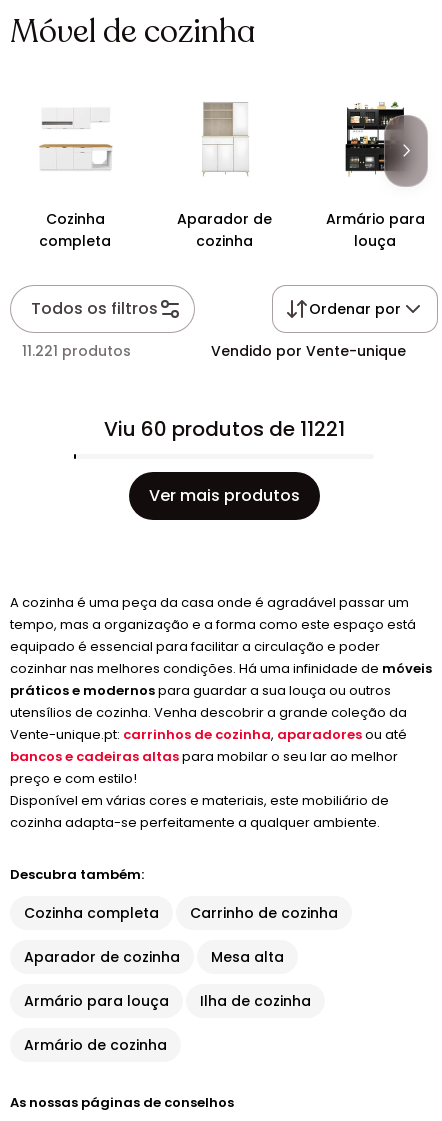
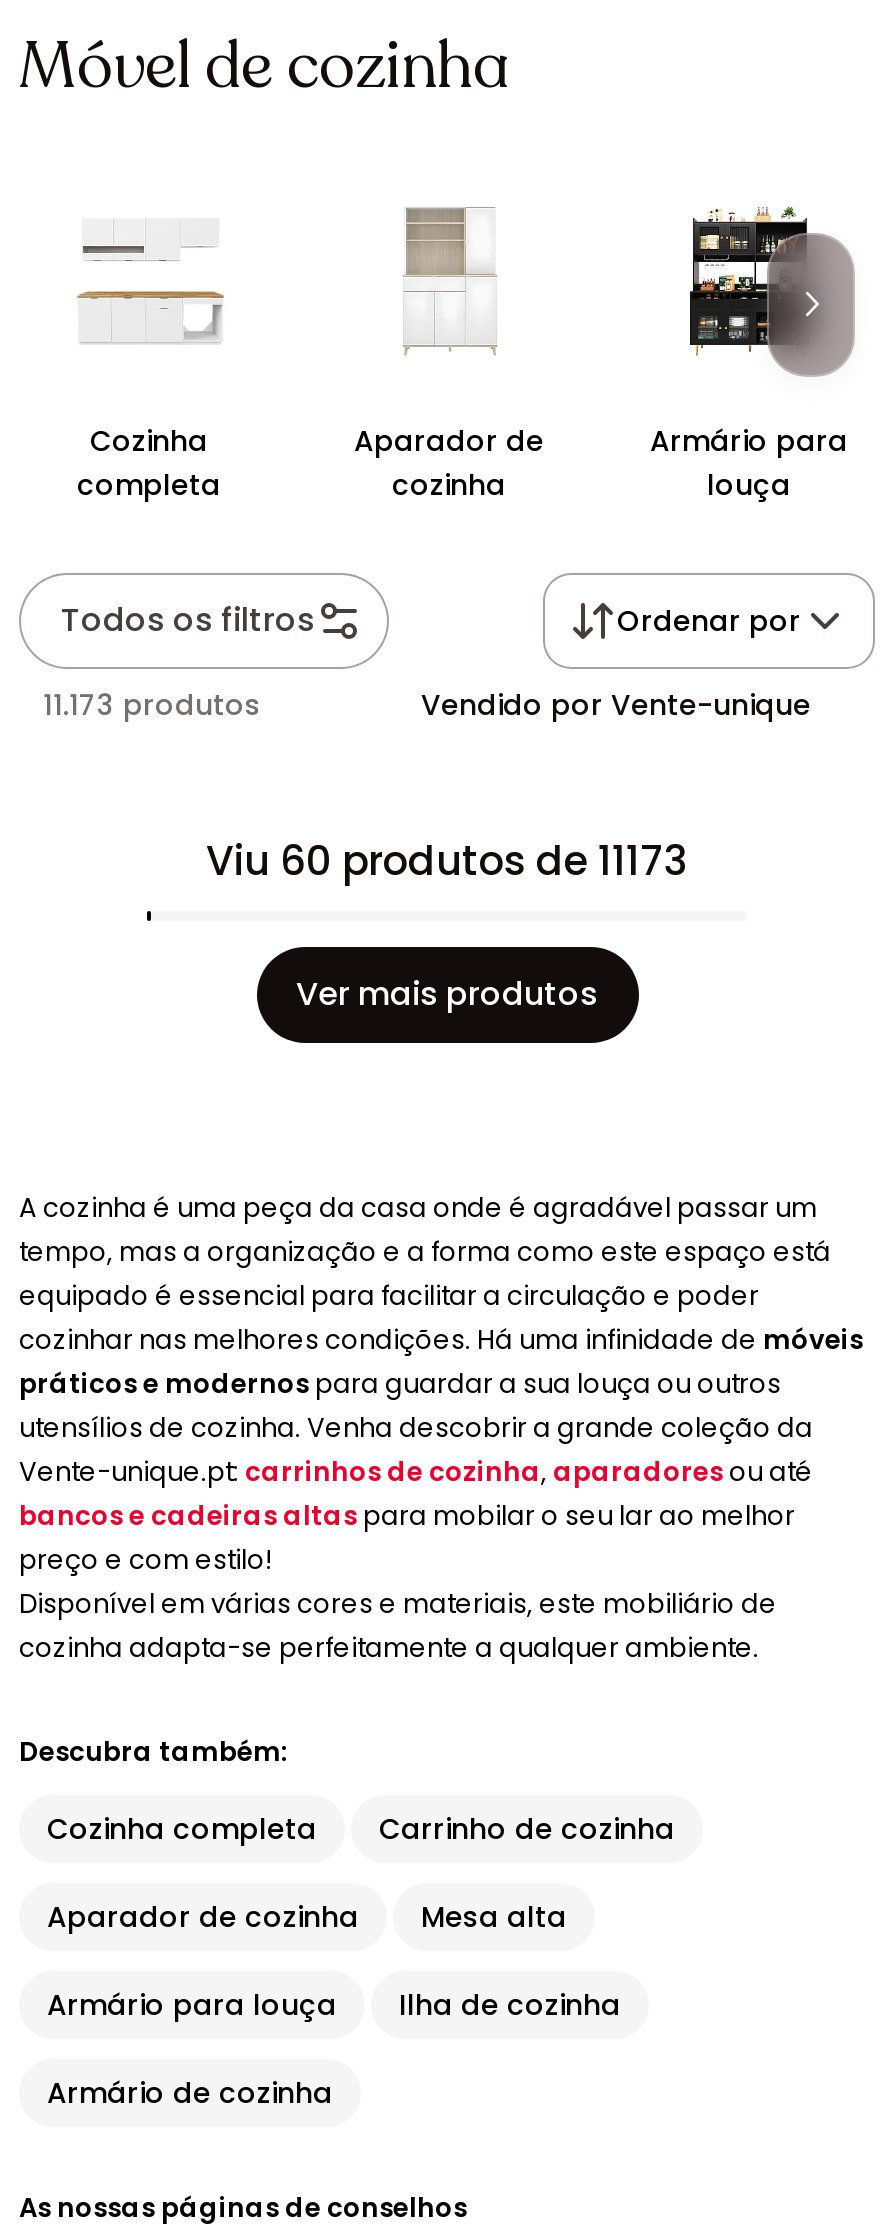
[22,341,131,361] 11.221 produtos -> [43,684,261,724] 11.173 produtos
[103,415,344,443] Viu 60 produtos de 11221 -> [206,832,688,888] Viu 60 produtos de 11173

